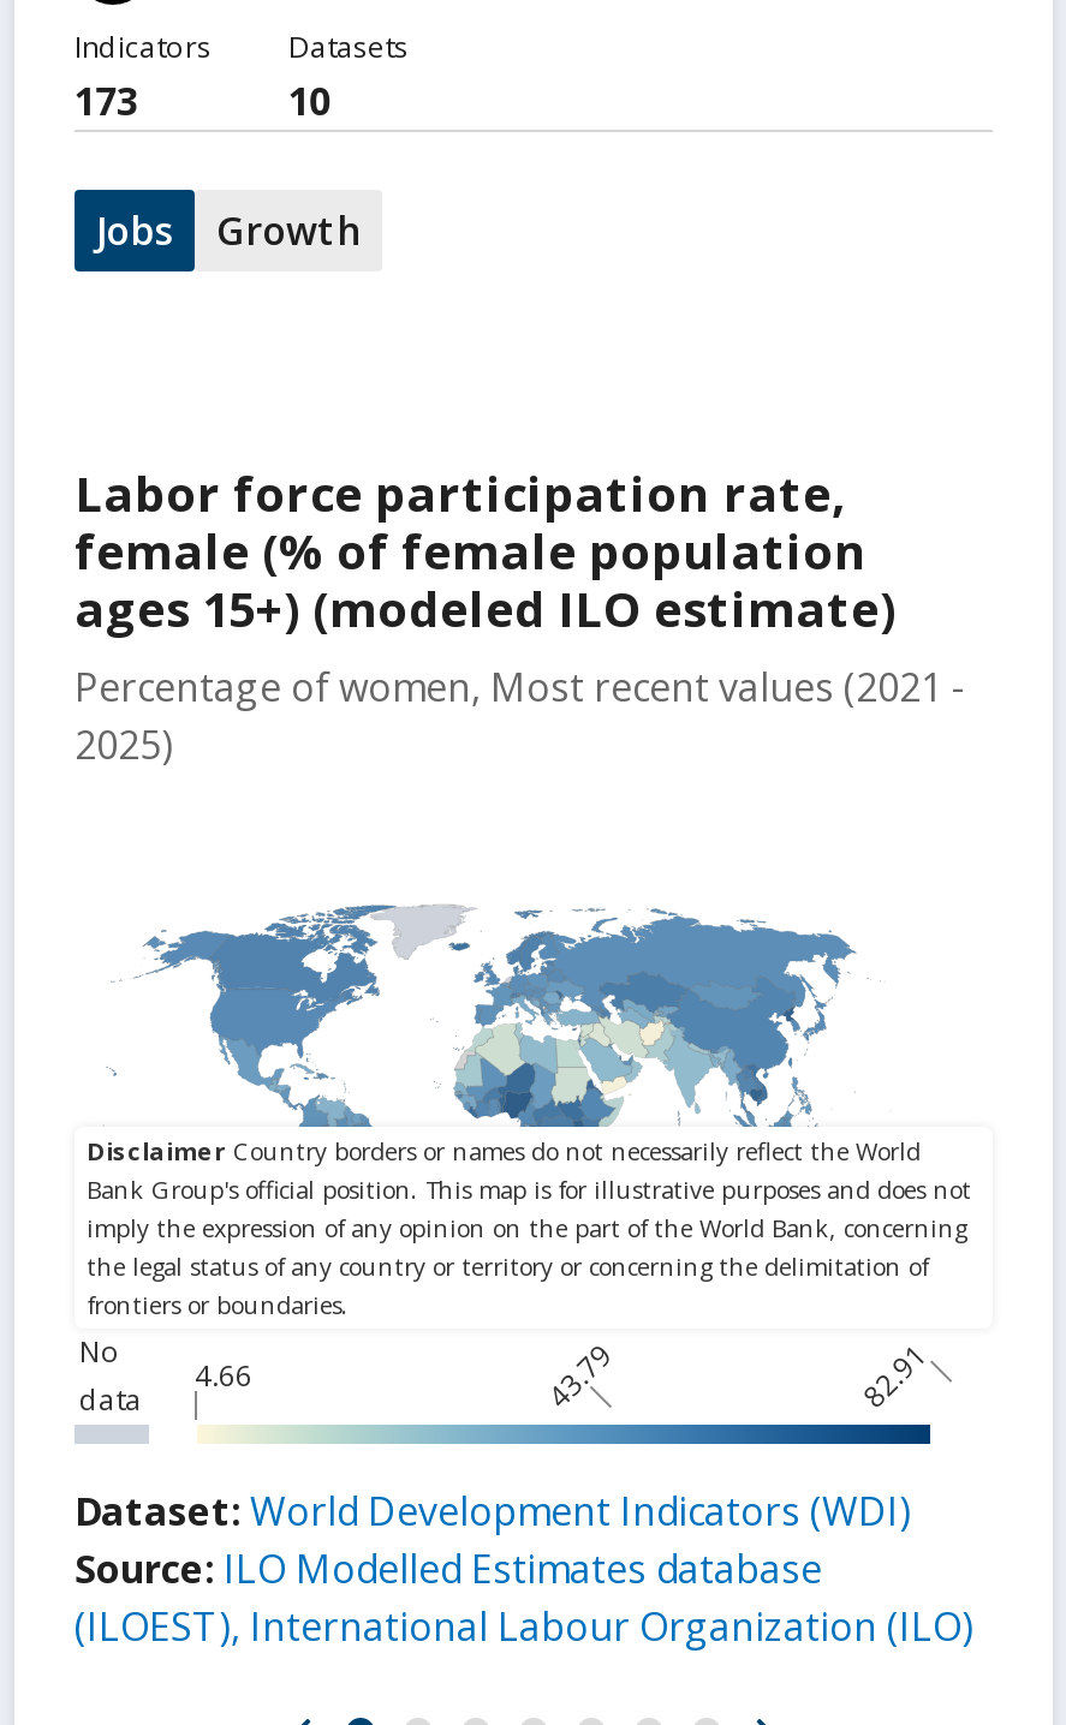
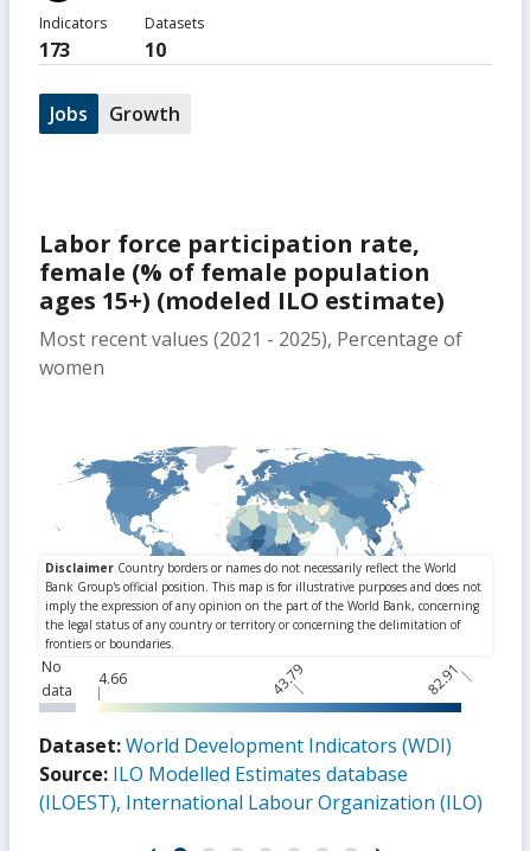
[75,661,966,771] Percentage of women, Most recent values (2021 - | 2025) -> [39,326,462,380] Most recent values (2021 - 2025), Percentage of | women

